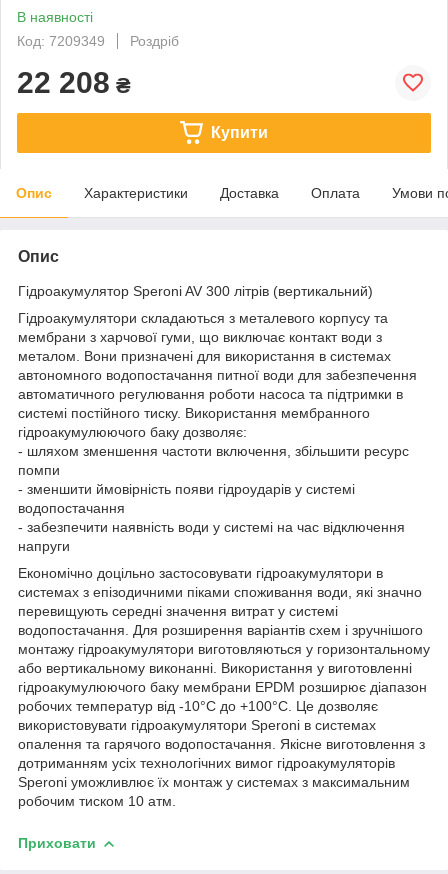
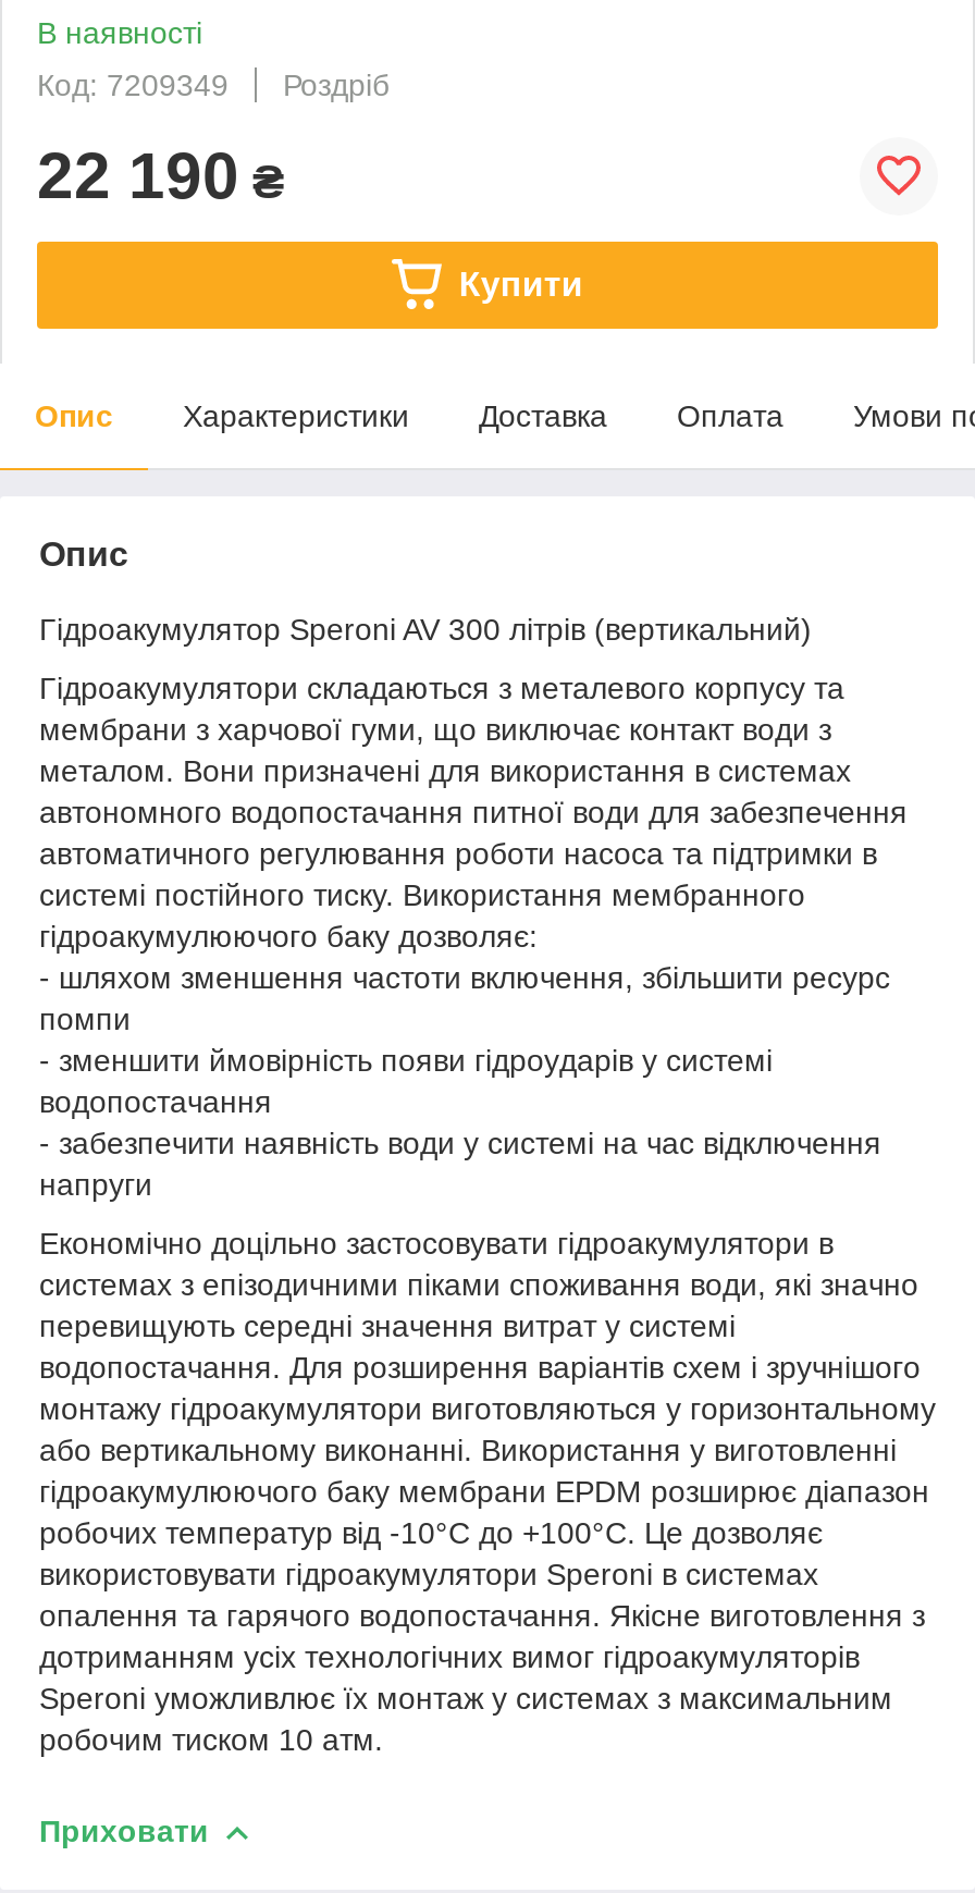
[17,66,131,99] 22 208 ₴ -> [37,139,285,211] 22 190 ₴

